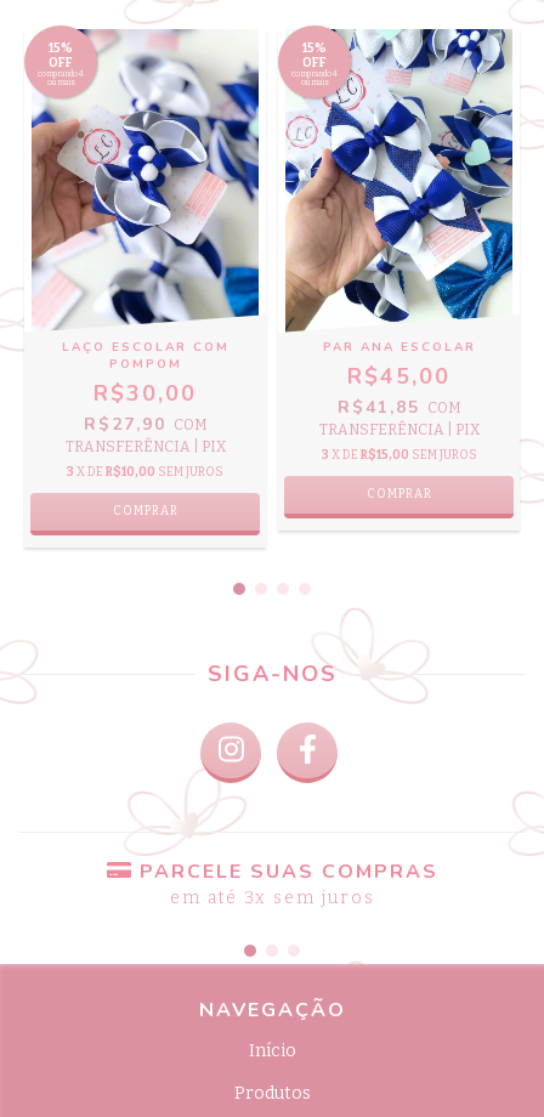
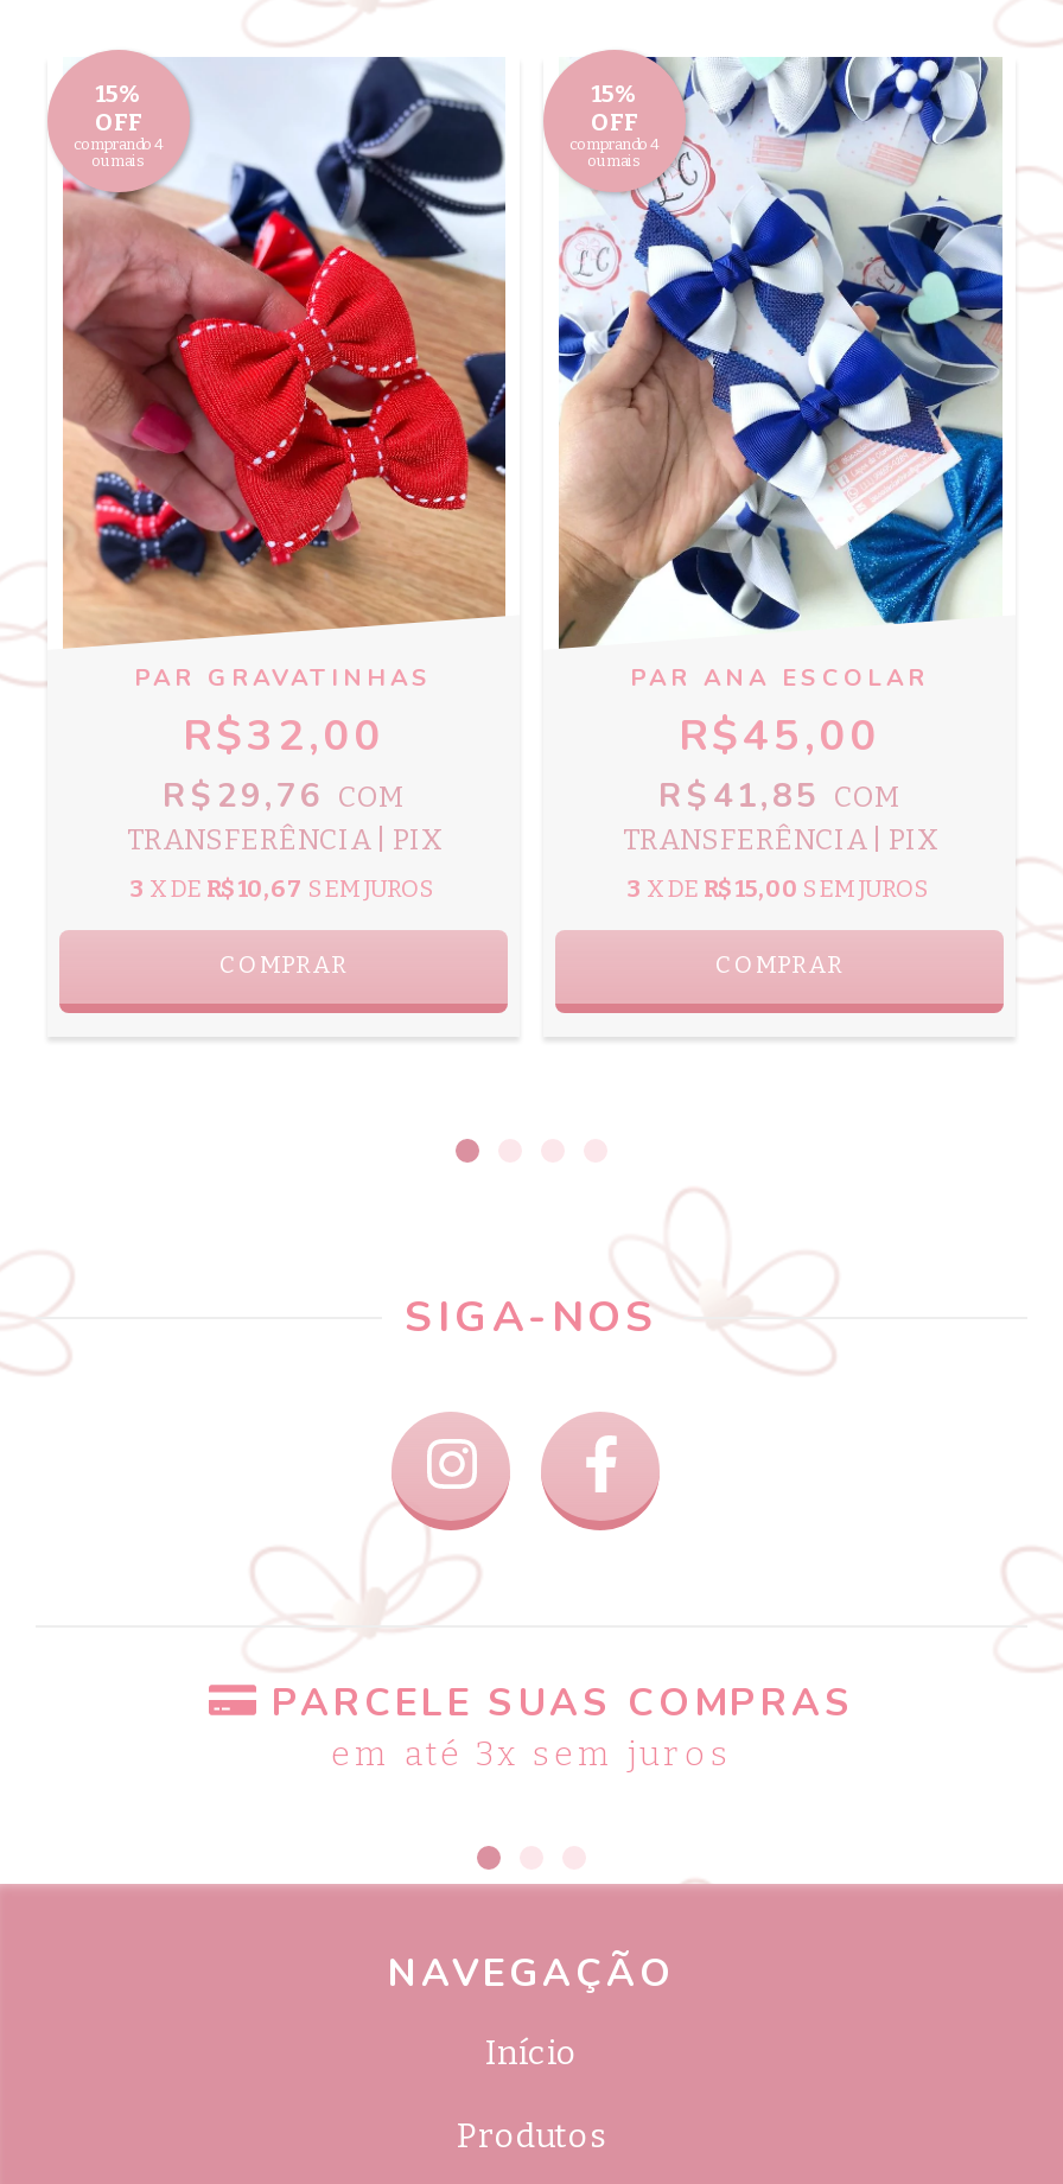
[30,28,260,436] [image] | LAÇO ESCOLAR COM | POMPOM | R$30,00 | R$27,90 COM -> [62,55,508,819] [image] | PAR GRAVATINHAS | R$32,00 | R$29,76 COM
[67,465,223,480] 3 X DE R$10,00 SEM JUROS -> [131,876,437,904] 3 X DE R$10,67 SEM JUROS

